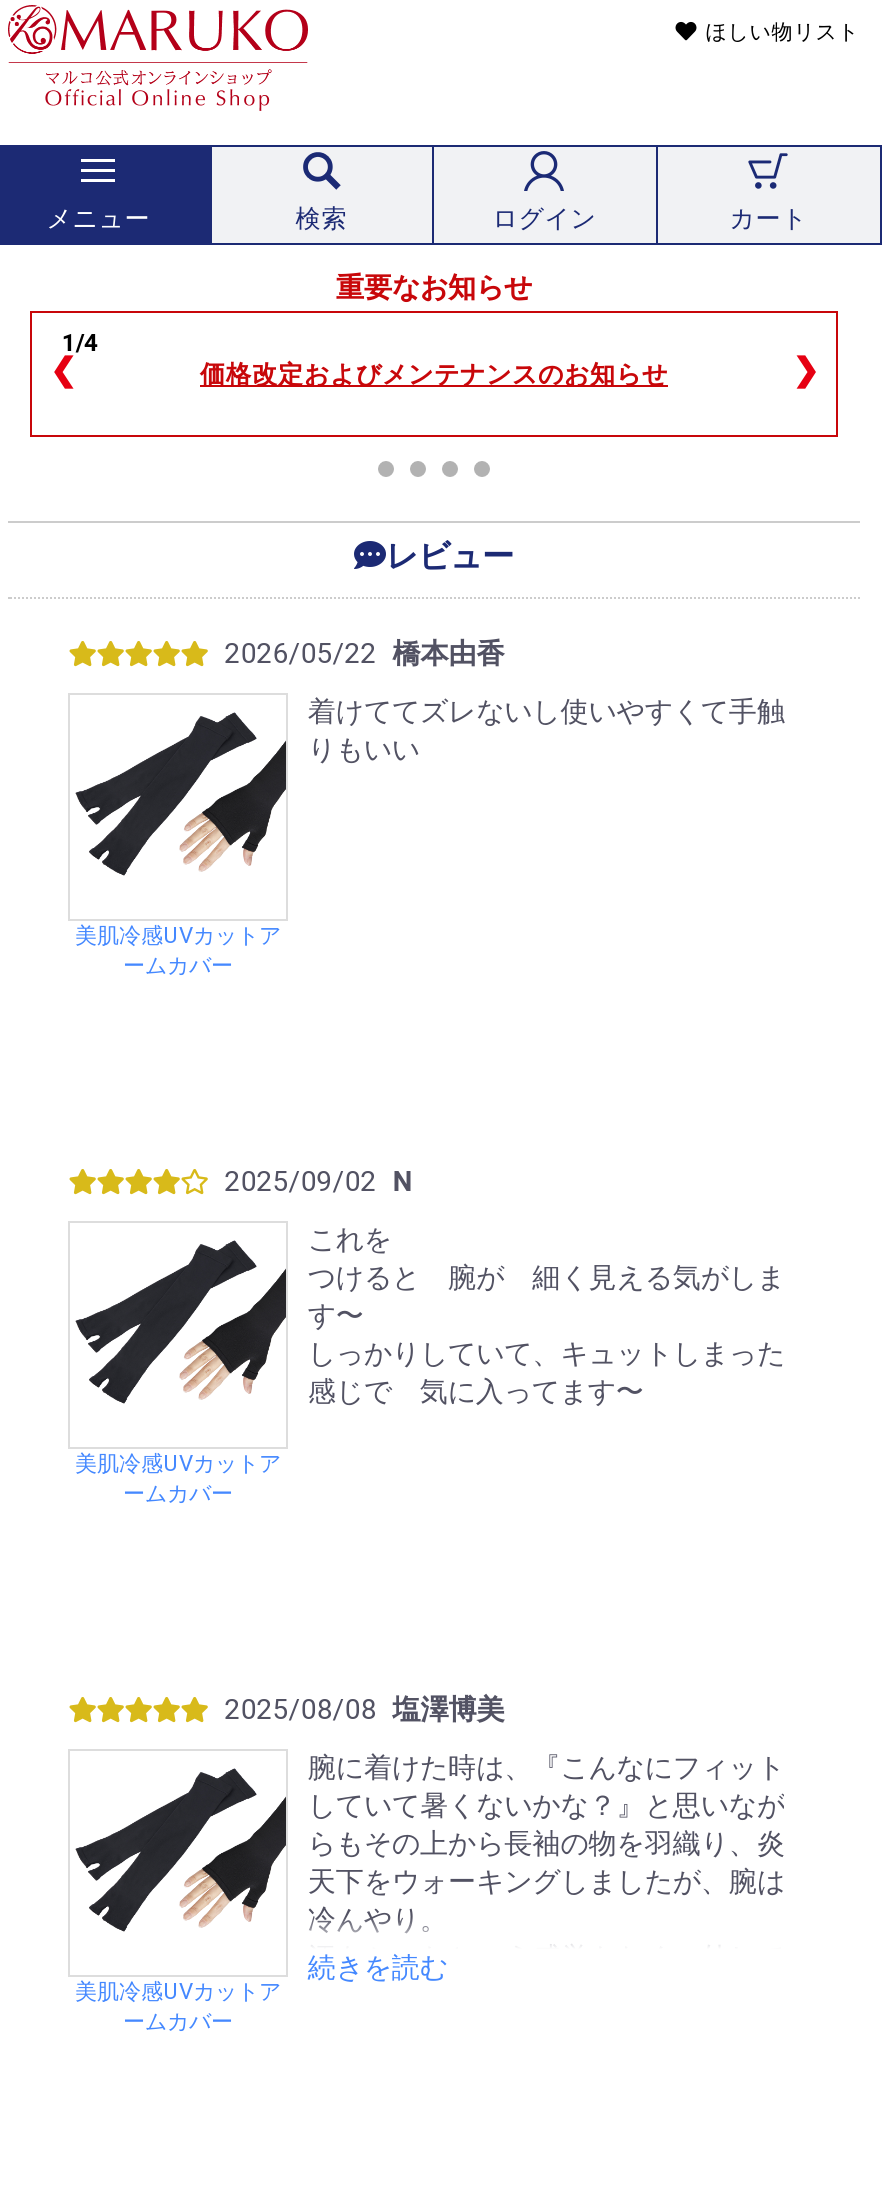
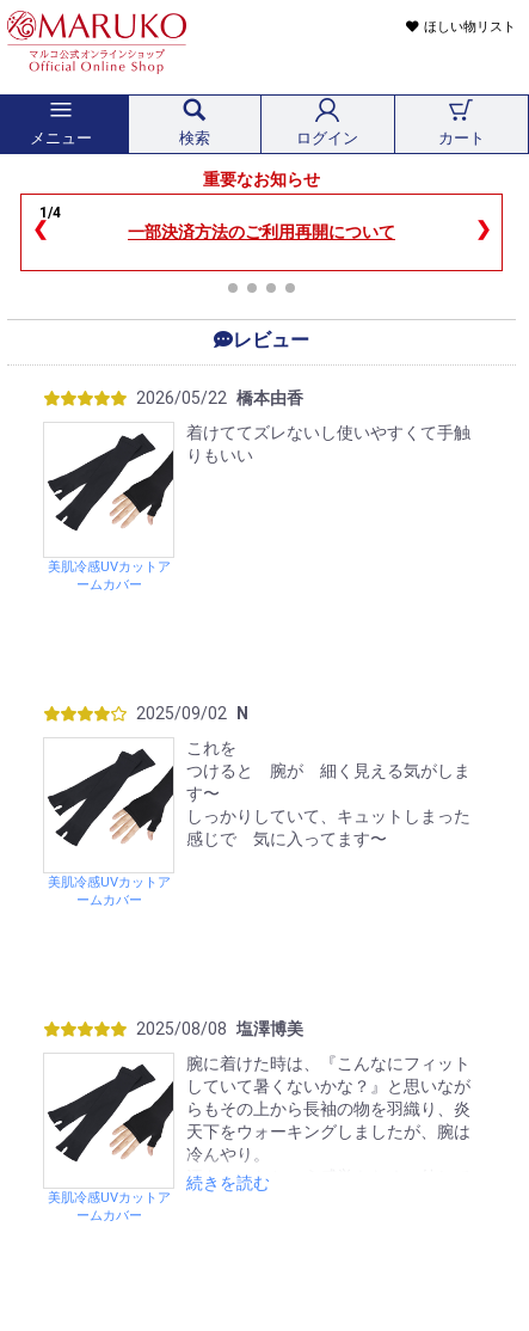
[200,359,668,389] 価格改定およびメンテナンスのお知らせ -> [128,222,395,241] 一部決済方法のご利用再開について

